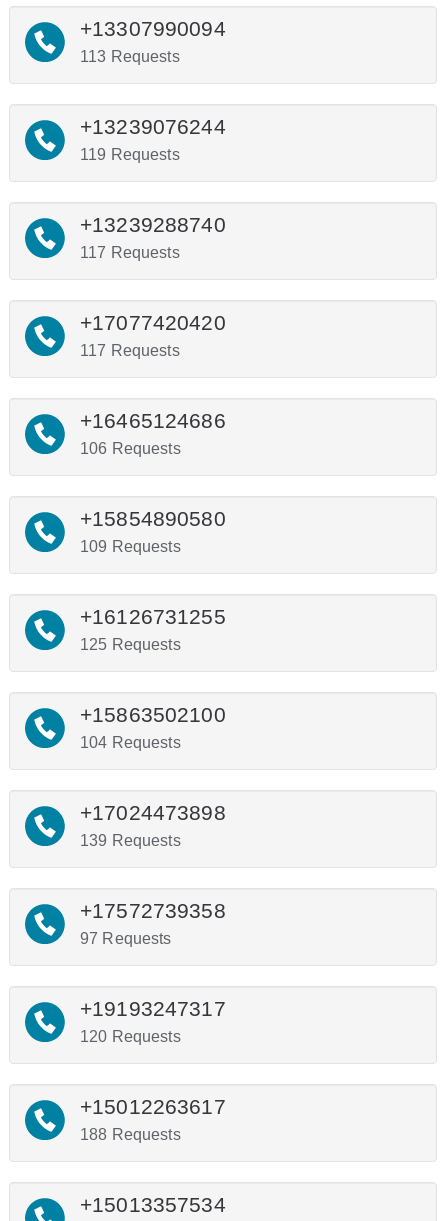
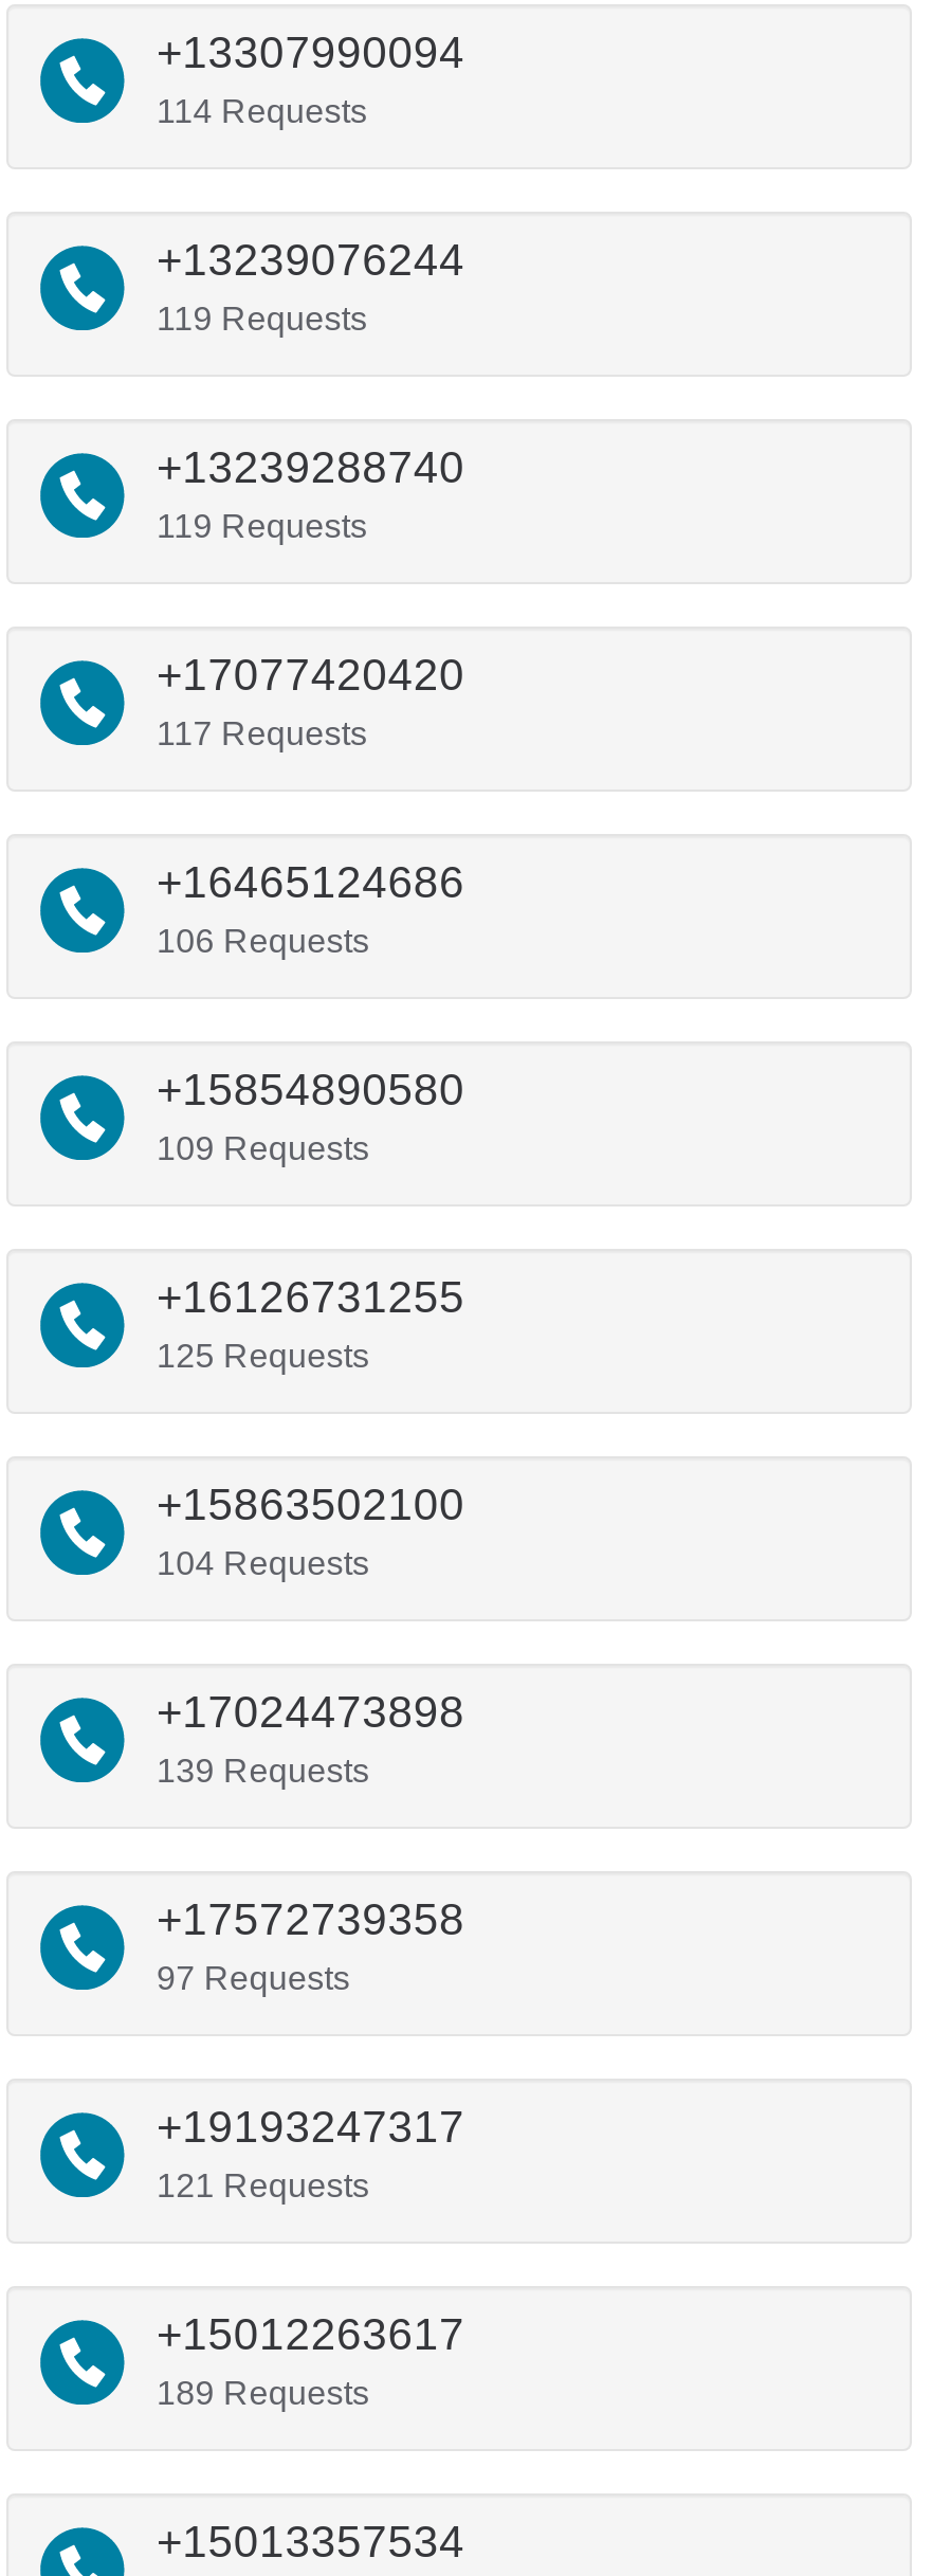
[80,48,180,65] 113 Requests -> [157,93,368,129] 114 Requests
[80,244,180,261] 117 Requests -> [157,508,368,544] 119 Requests
[80,1028,181,1045] 120 Requests -> [157,2168,370,2204] 121 Requests
[80,1126,181,1143] 188 Requests -> [157,2375,370,2411] 189 Requests

